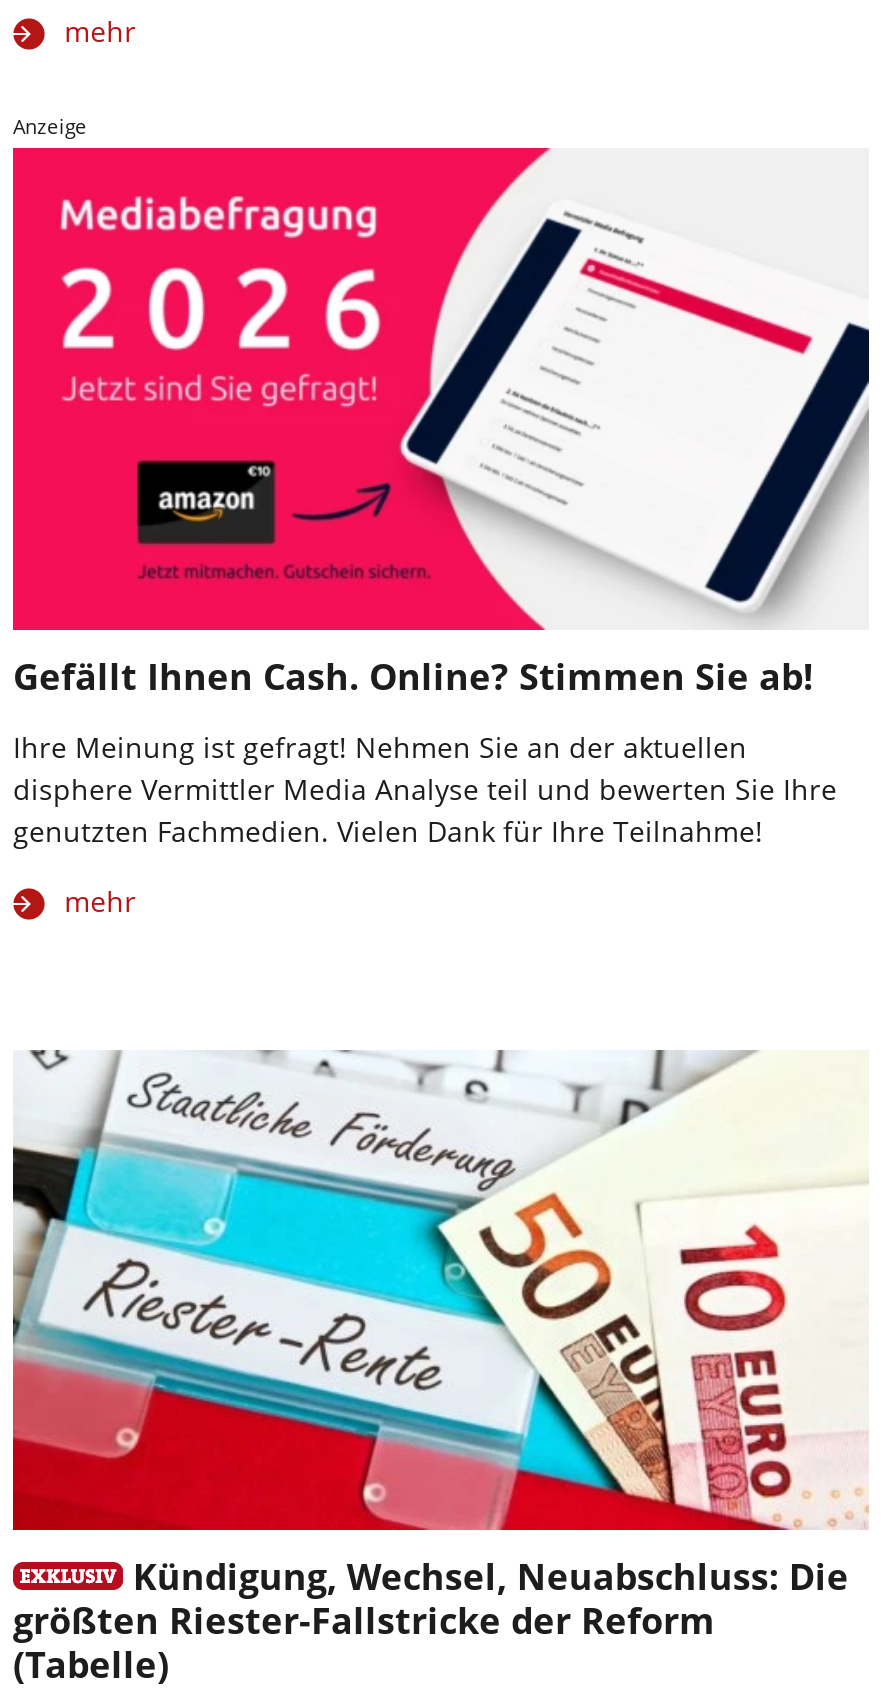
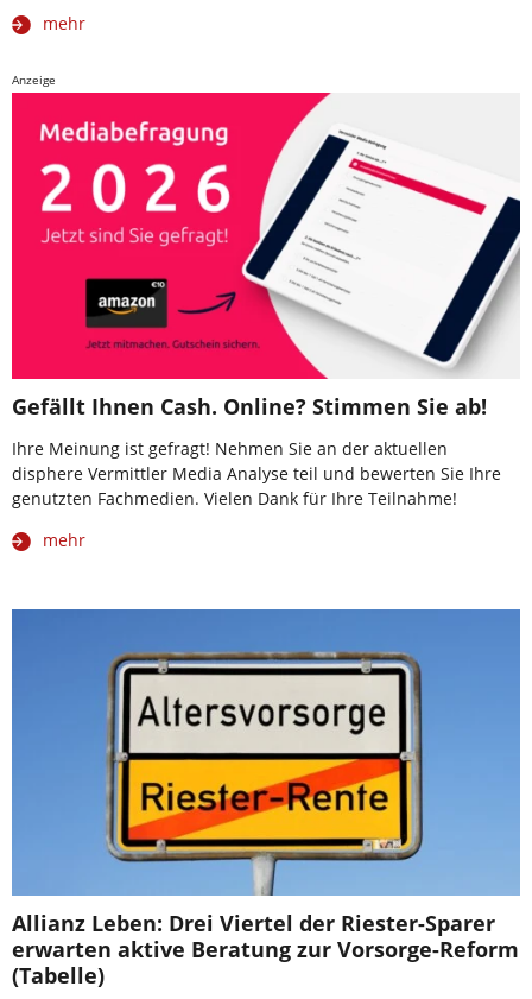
[11,1049,869,1645] [image] | Kündigung, Wechsel, Neuabschluss: Die | größten Riester-Fallstricke der Reform -> [11,608,521,963] [image] | Allianz Leben: Drei Viertel der Riester-Sparer | erwarten aktive Beratung zur Vorsorge-Reform

